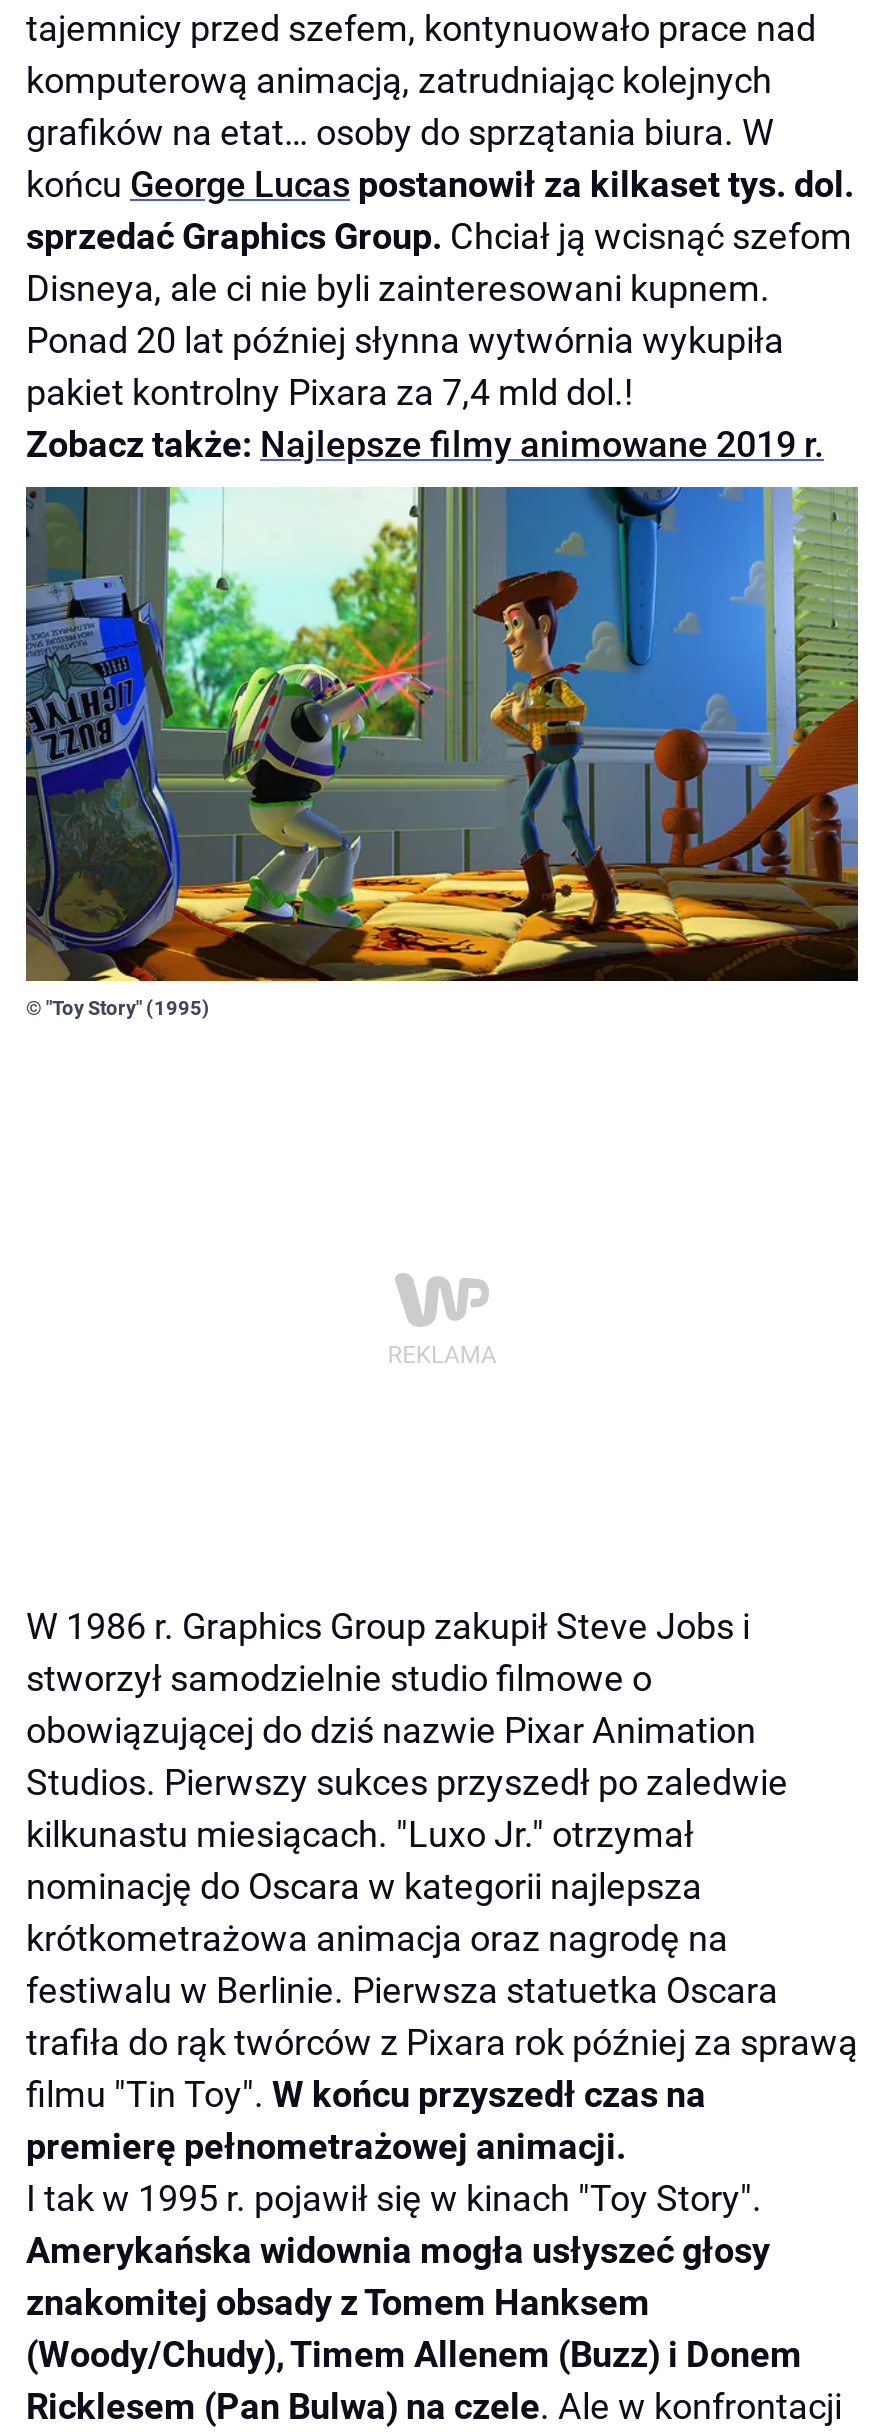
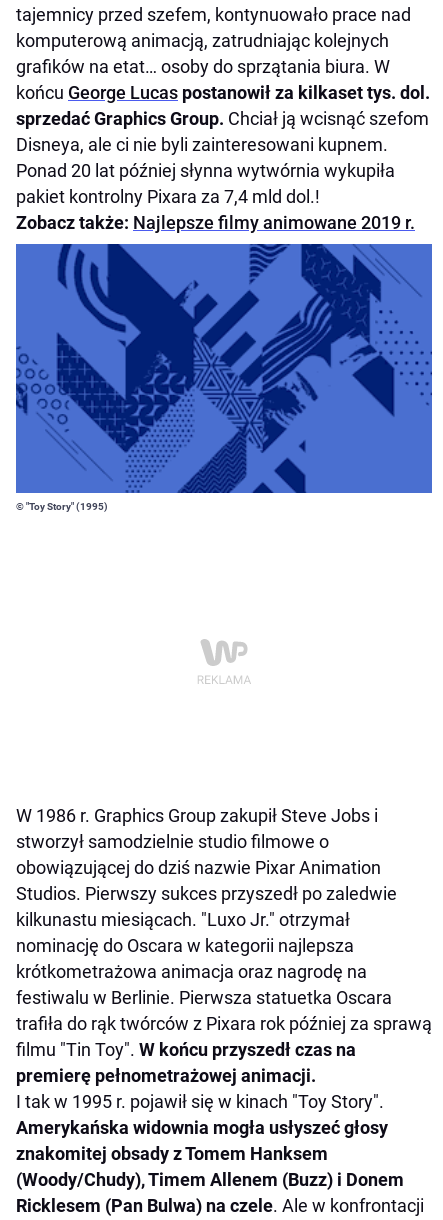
[24,484,860,984] [image] -> [15,243,433,494] [image]

